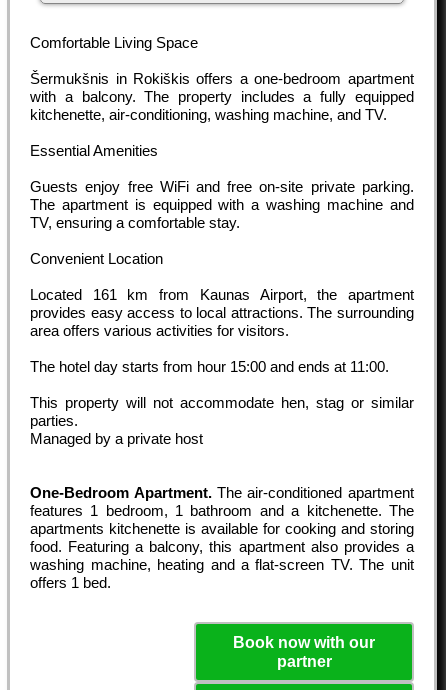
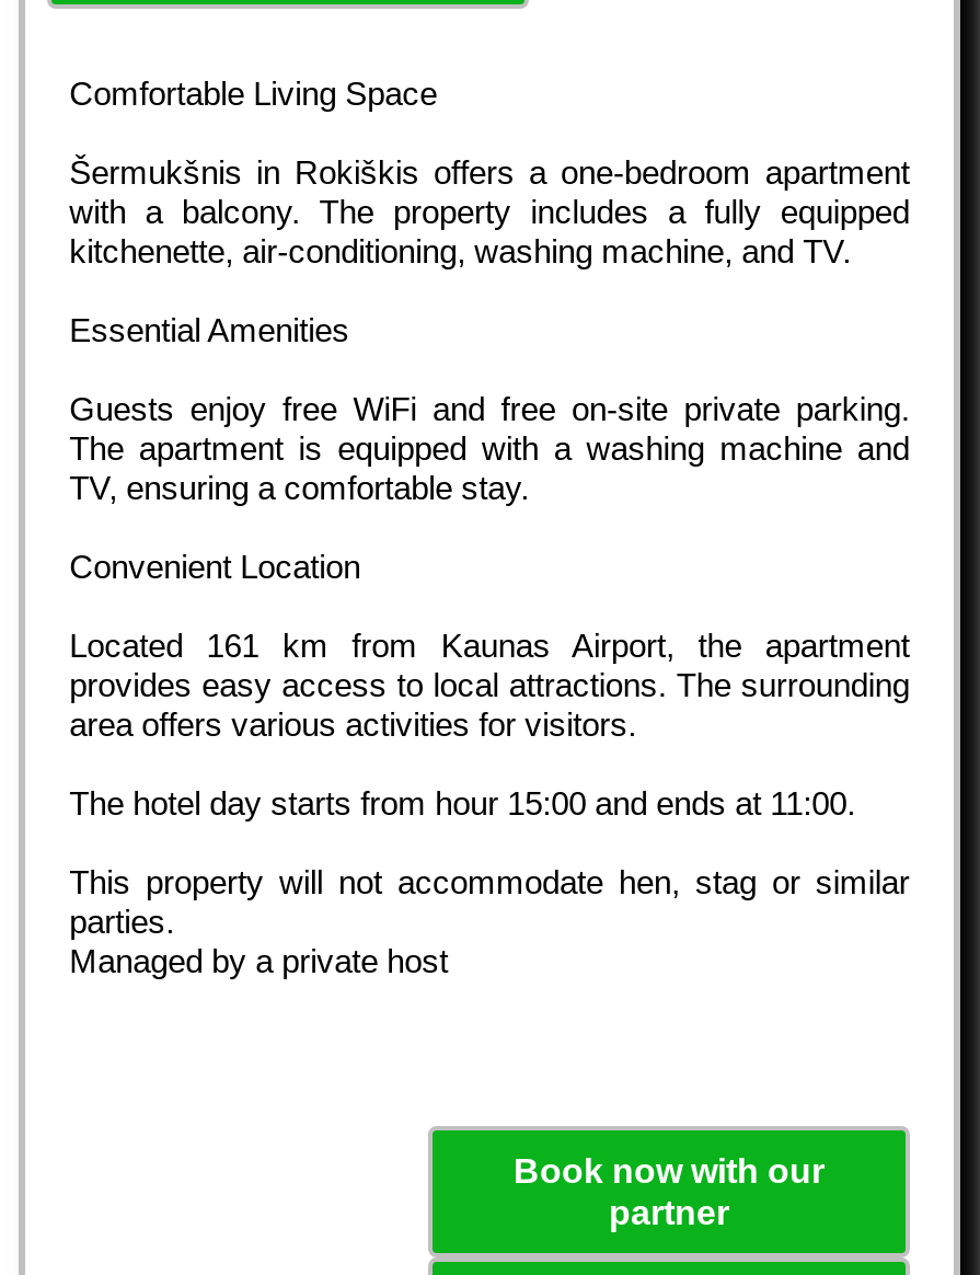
[30,484,414,591] One-Bedroom Apartment. The air-conditioned apartment | features 1 bedroom, 1 bathroom and a kitchenette. The | apartments kitchenette is available for cooking and storing | food. Featuring a balcony, this apartment also provides a | washing machine, heating and a flat-screen TV. The unit | offers 1 bed. -> none

